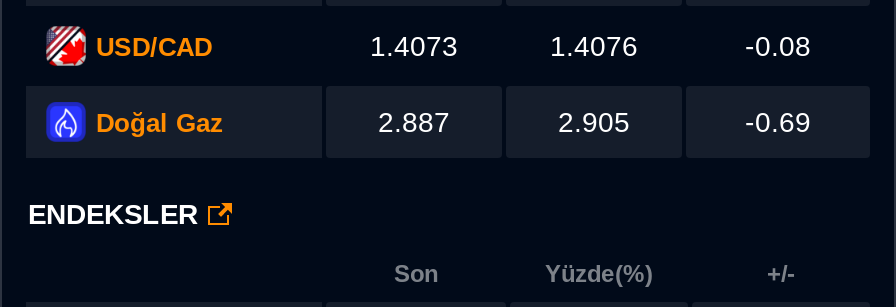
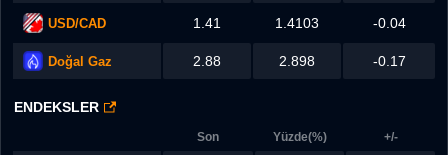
[370,30,458,62] 1.4073 -> [193,15,221,31] 1.41
[550,30,638,62] 1.4076 -> [275,15,319,31] 1.4103
[745,30,811,62] -0.08 -> [372,15,405,31] -0.04
[378,106,450,138] 2.887 -> [193,53,221,69] 2.88
[558,106,630,138] 2.905 -> [279,53,315,69] 2.898
[745,106,811,138] -0.69 -> [372,53,405,69] -0.17

